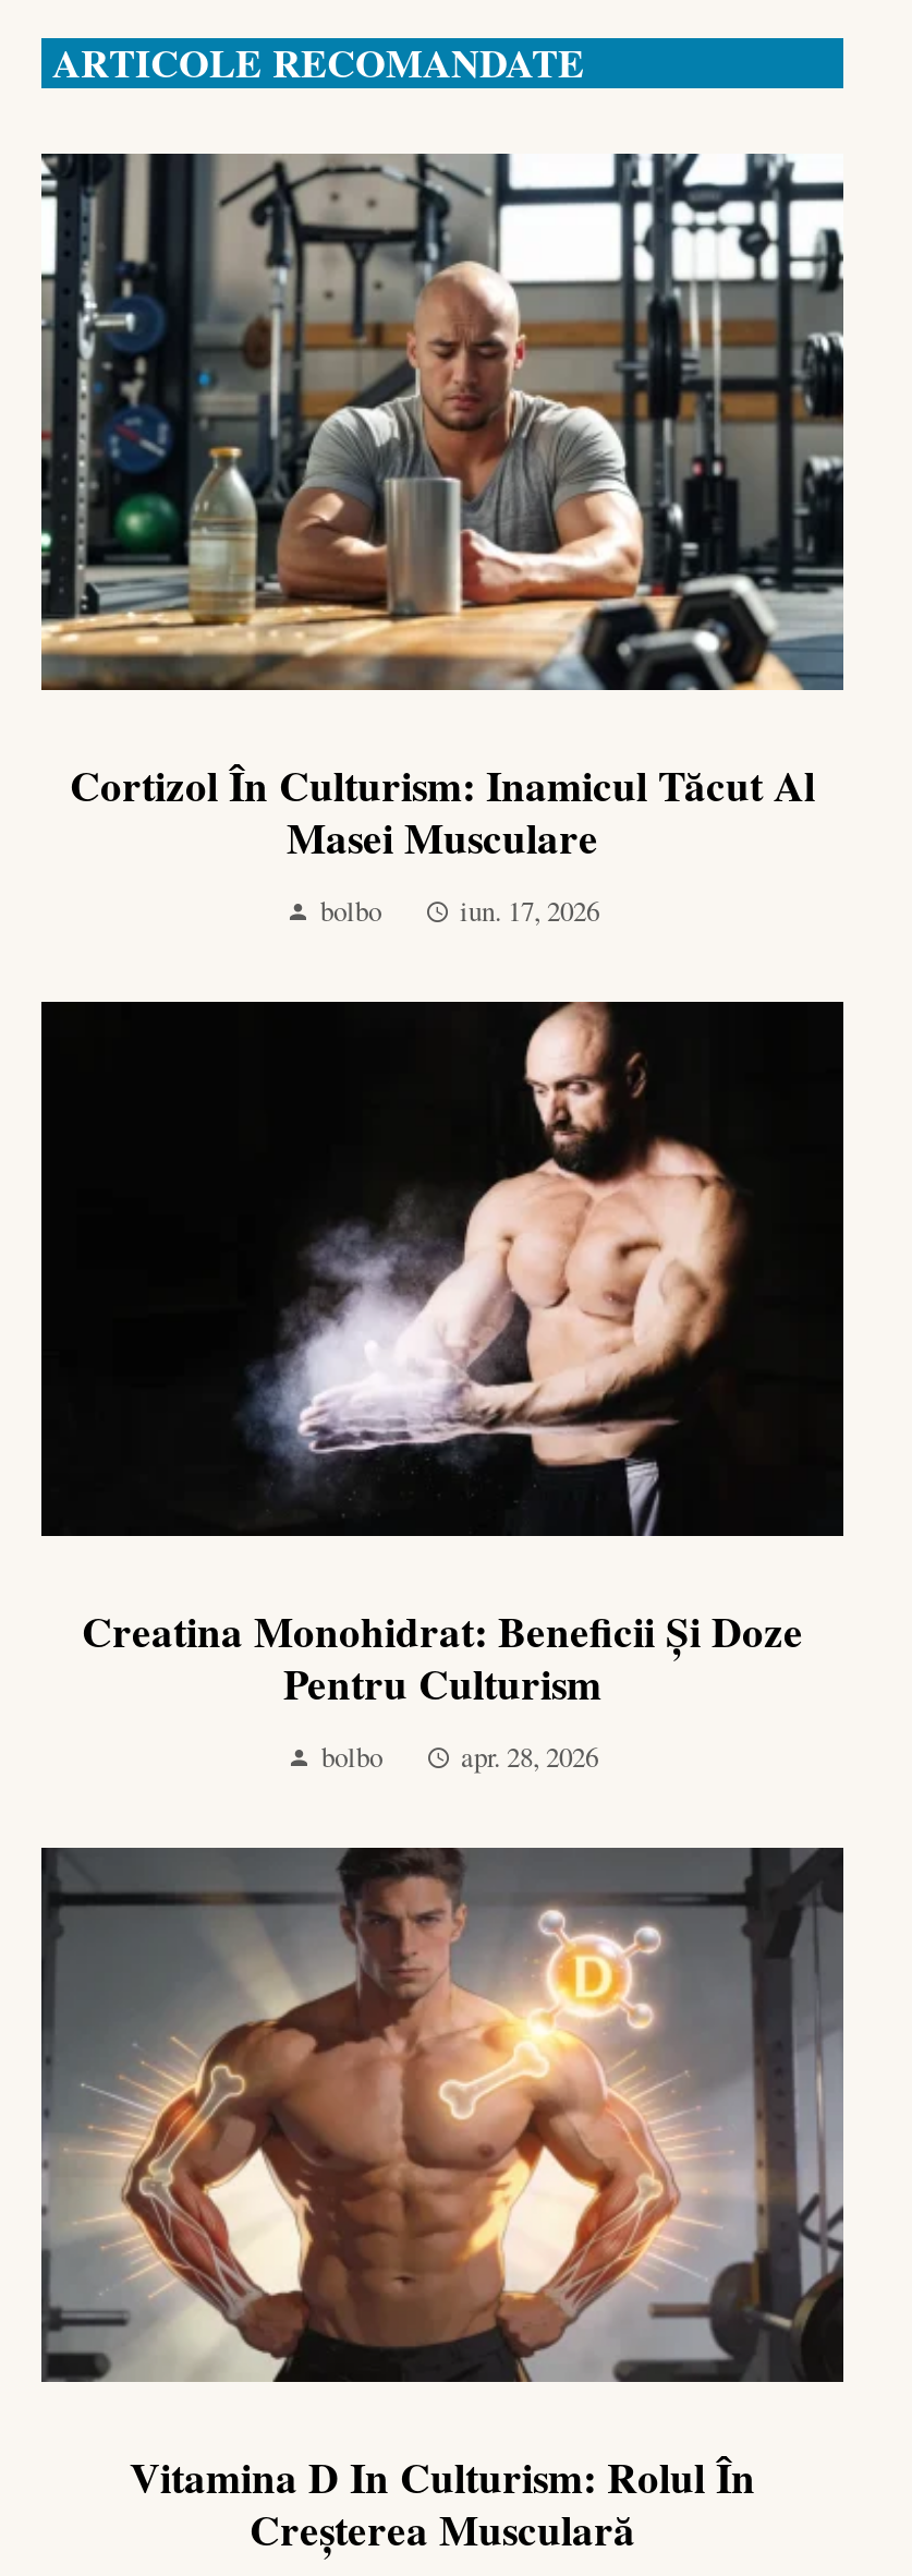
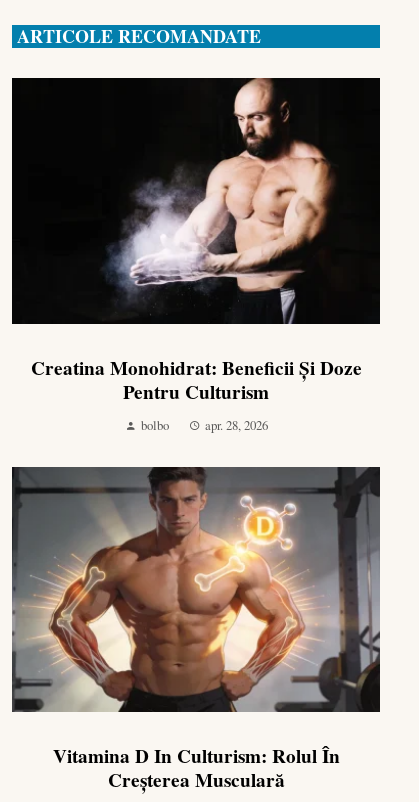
[39,152,846,929] [image] | Cortizol În Culturism: Inamicul Tăcut Al | Masei Musculare | bolbo | iun. 17, 2026 -> none

